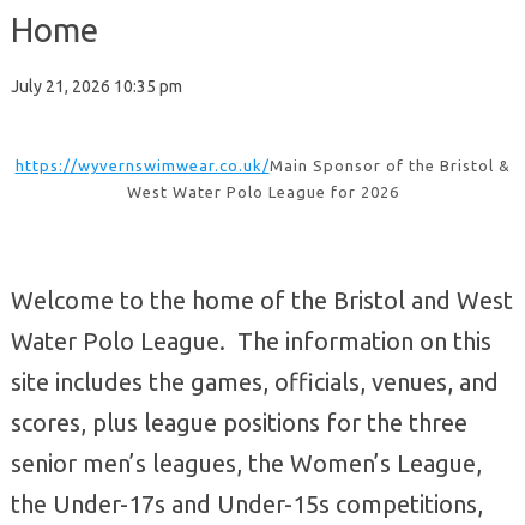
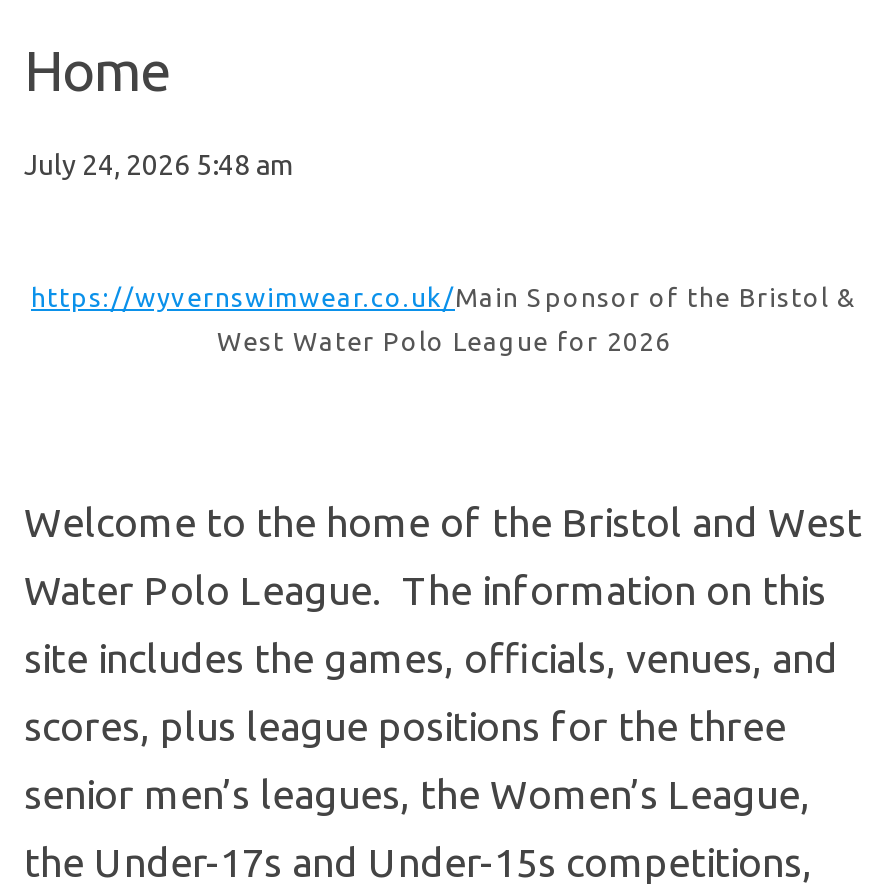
[11,77,182,96] July 21, 2026 10:35 pm -> [24,149,292,181] July 24, 2026 5:48 am

